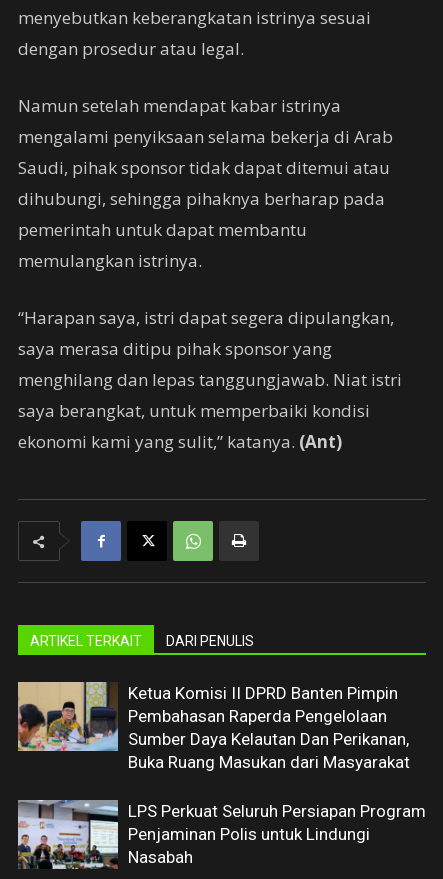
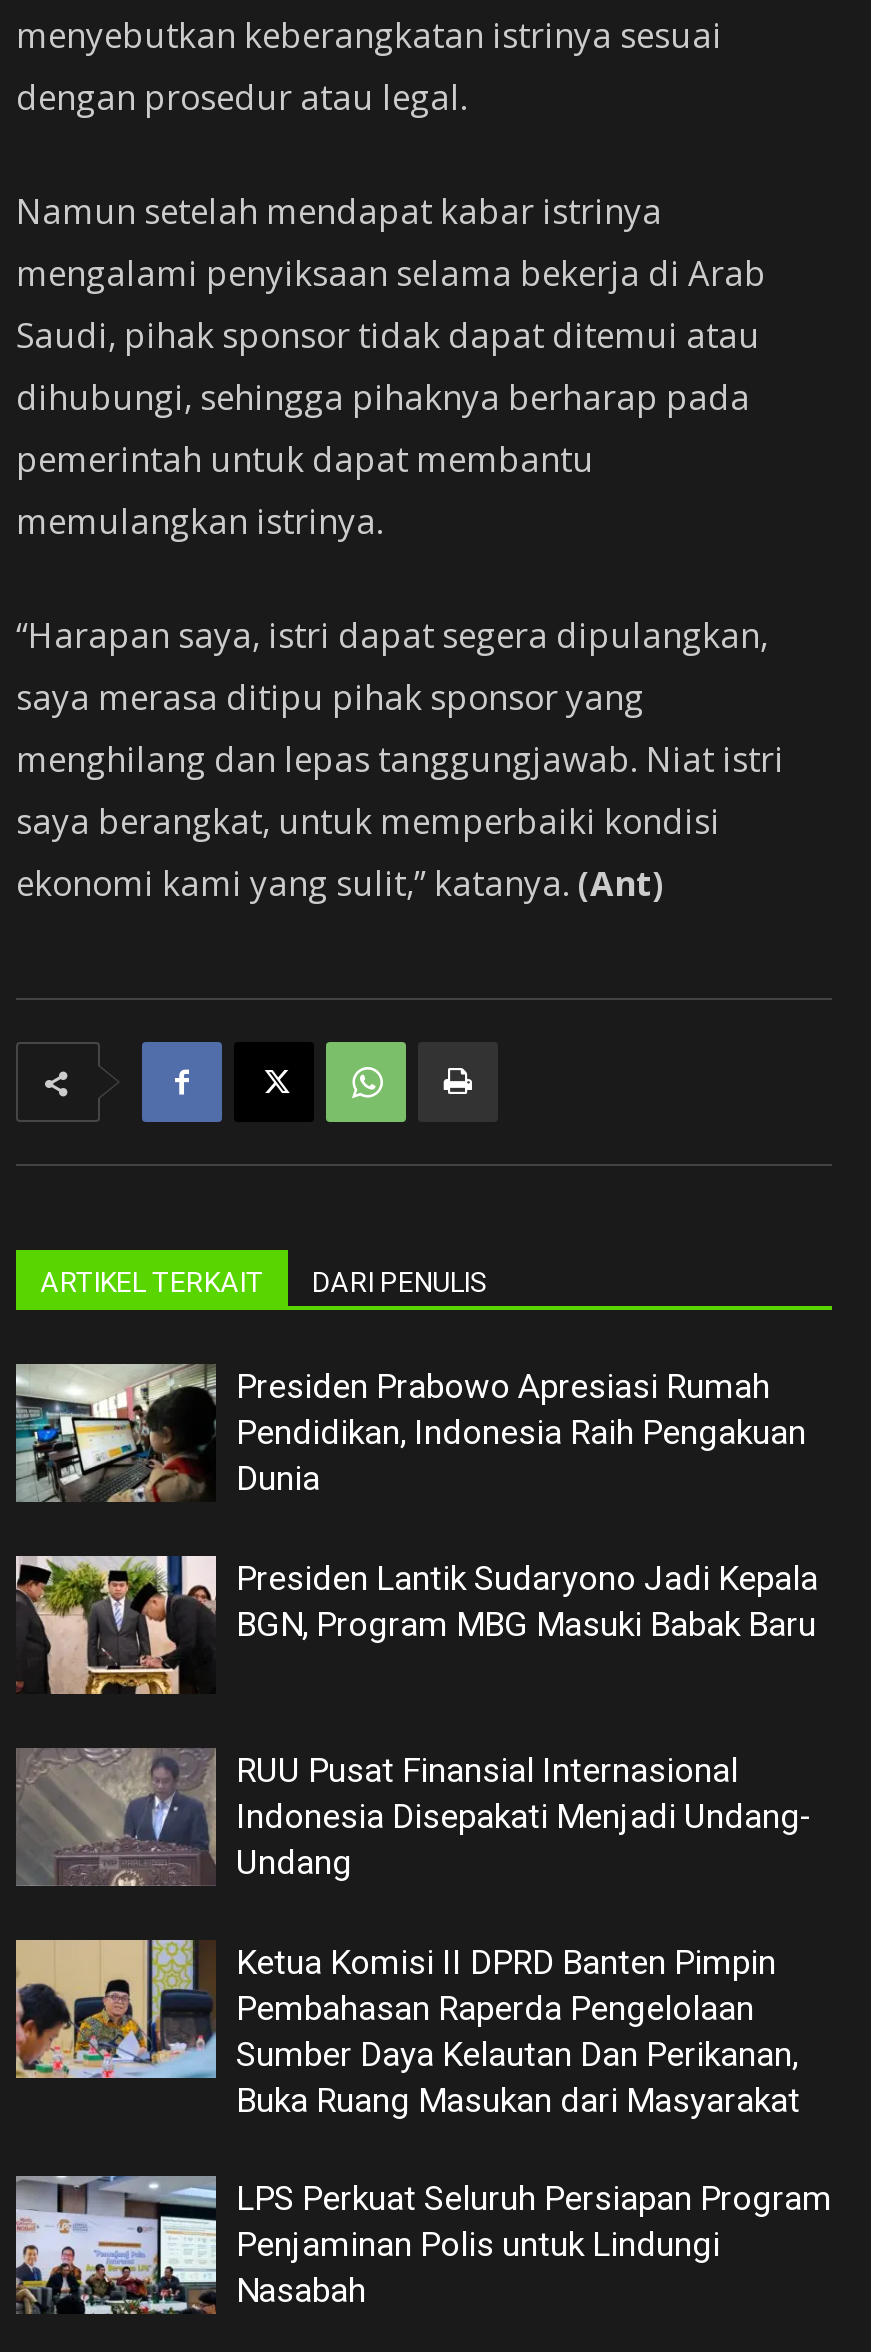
none -> [14,1364,818,1644] [image] | Presiden Prabowo Apresiasi Rumah | Pendidikan, Indonesia Raih Pengakuan | Dunia | Presiden Lantik Sudaryono Jadi Kepala | BGN, Program MBG Masuki Babak Baru
none -> [14,1554,812,1882] [image] | RUU Pusat Finansial Internasional | Indonesia Disepakati Menjadi Undang- | Undang
none -> [14,1746,208,1888] [image]

